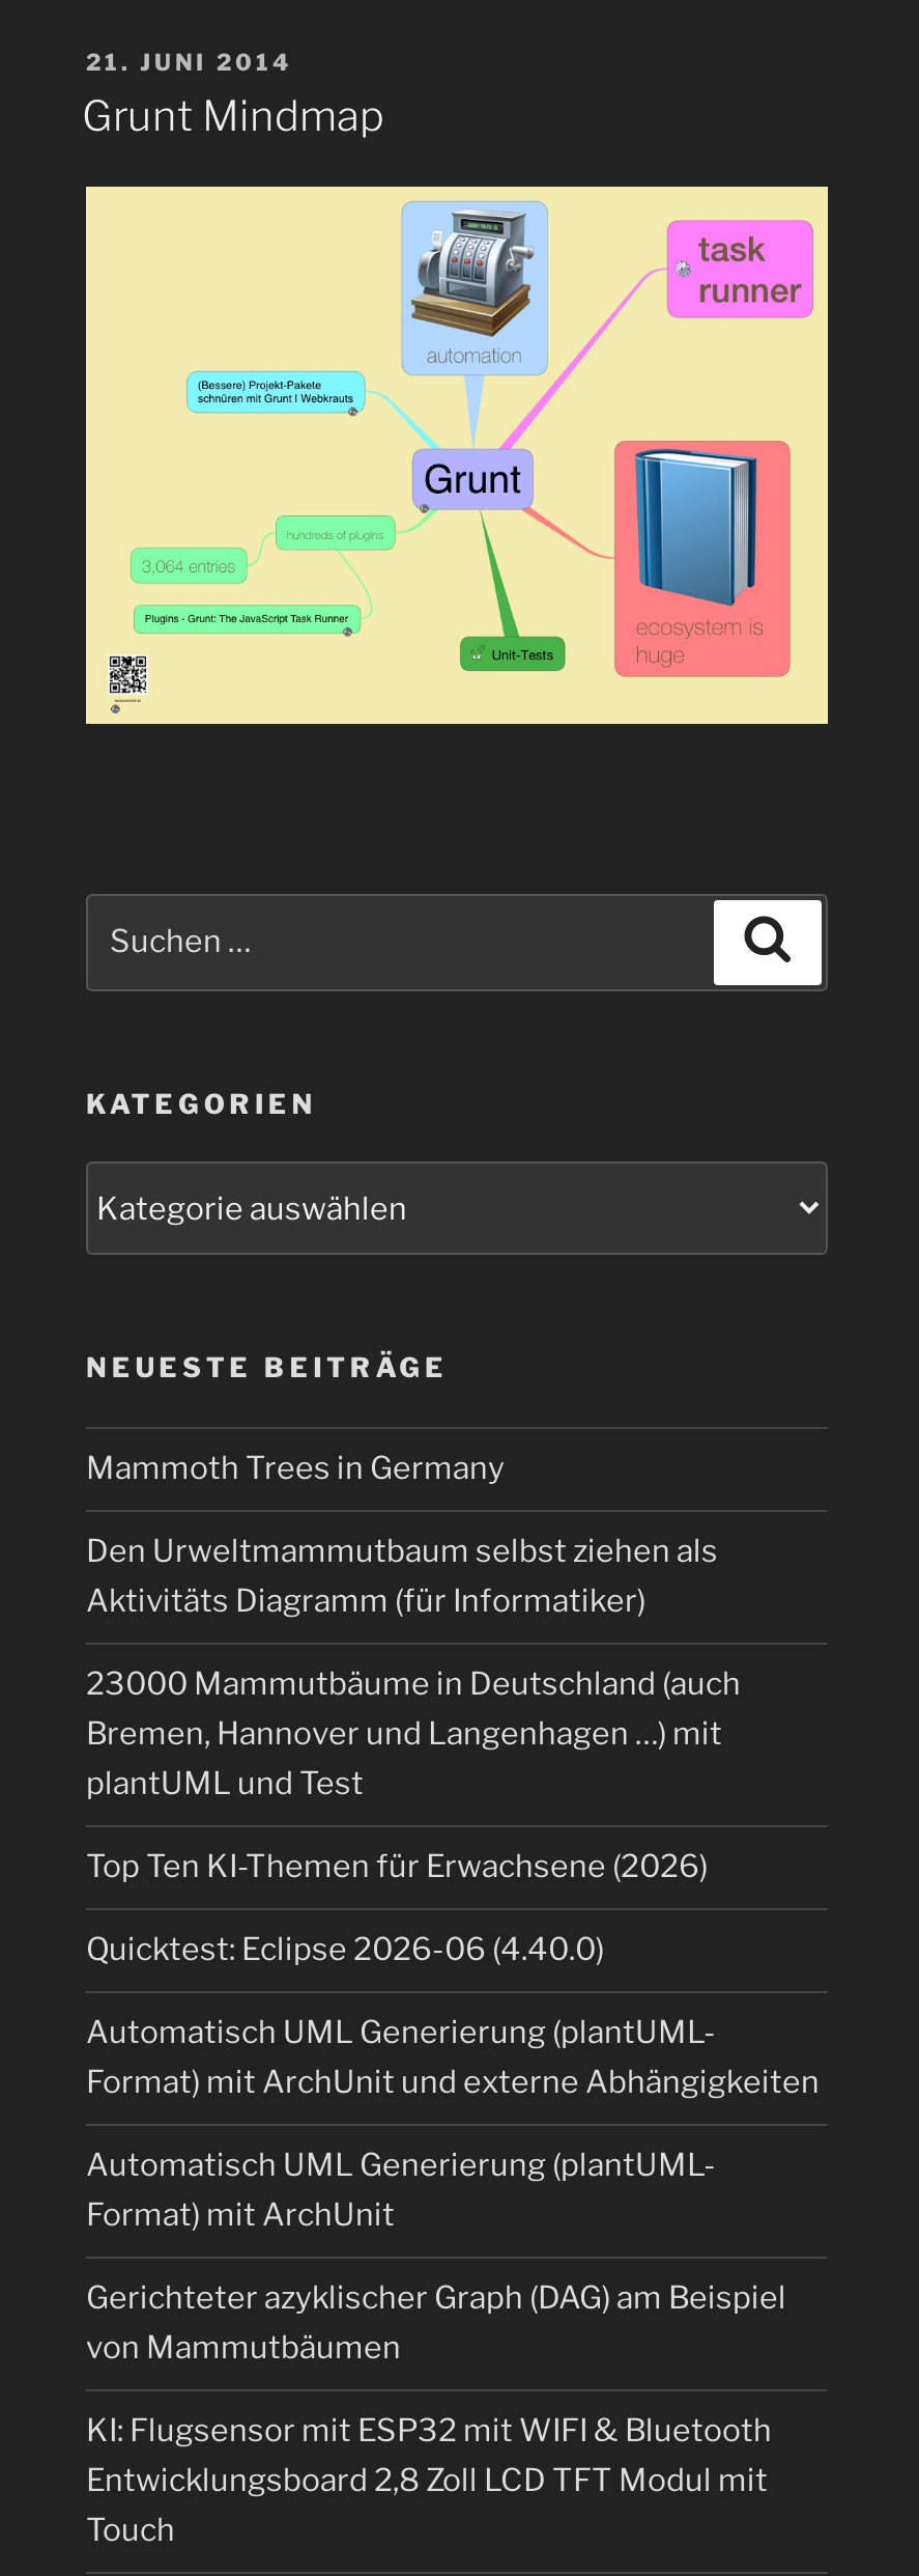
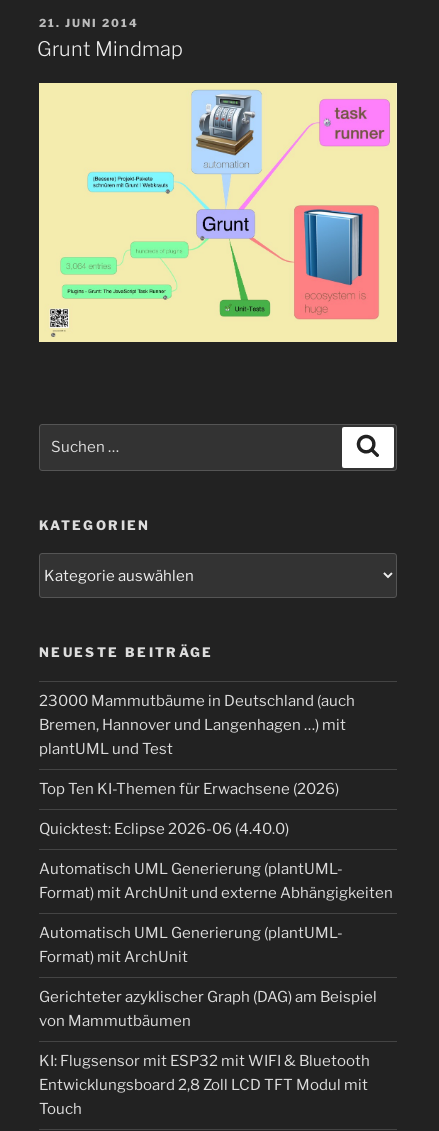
[86,1450,718,1620] Mammoth Trees in Germany | Den Urweltmammutbaum selbst ziehen als | Aktivitäts Diagramm (für Informatiker) -> none

